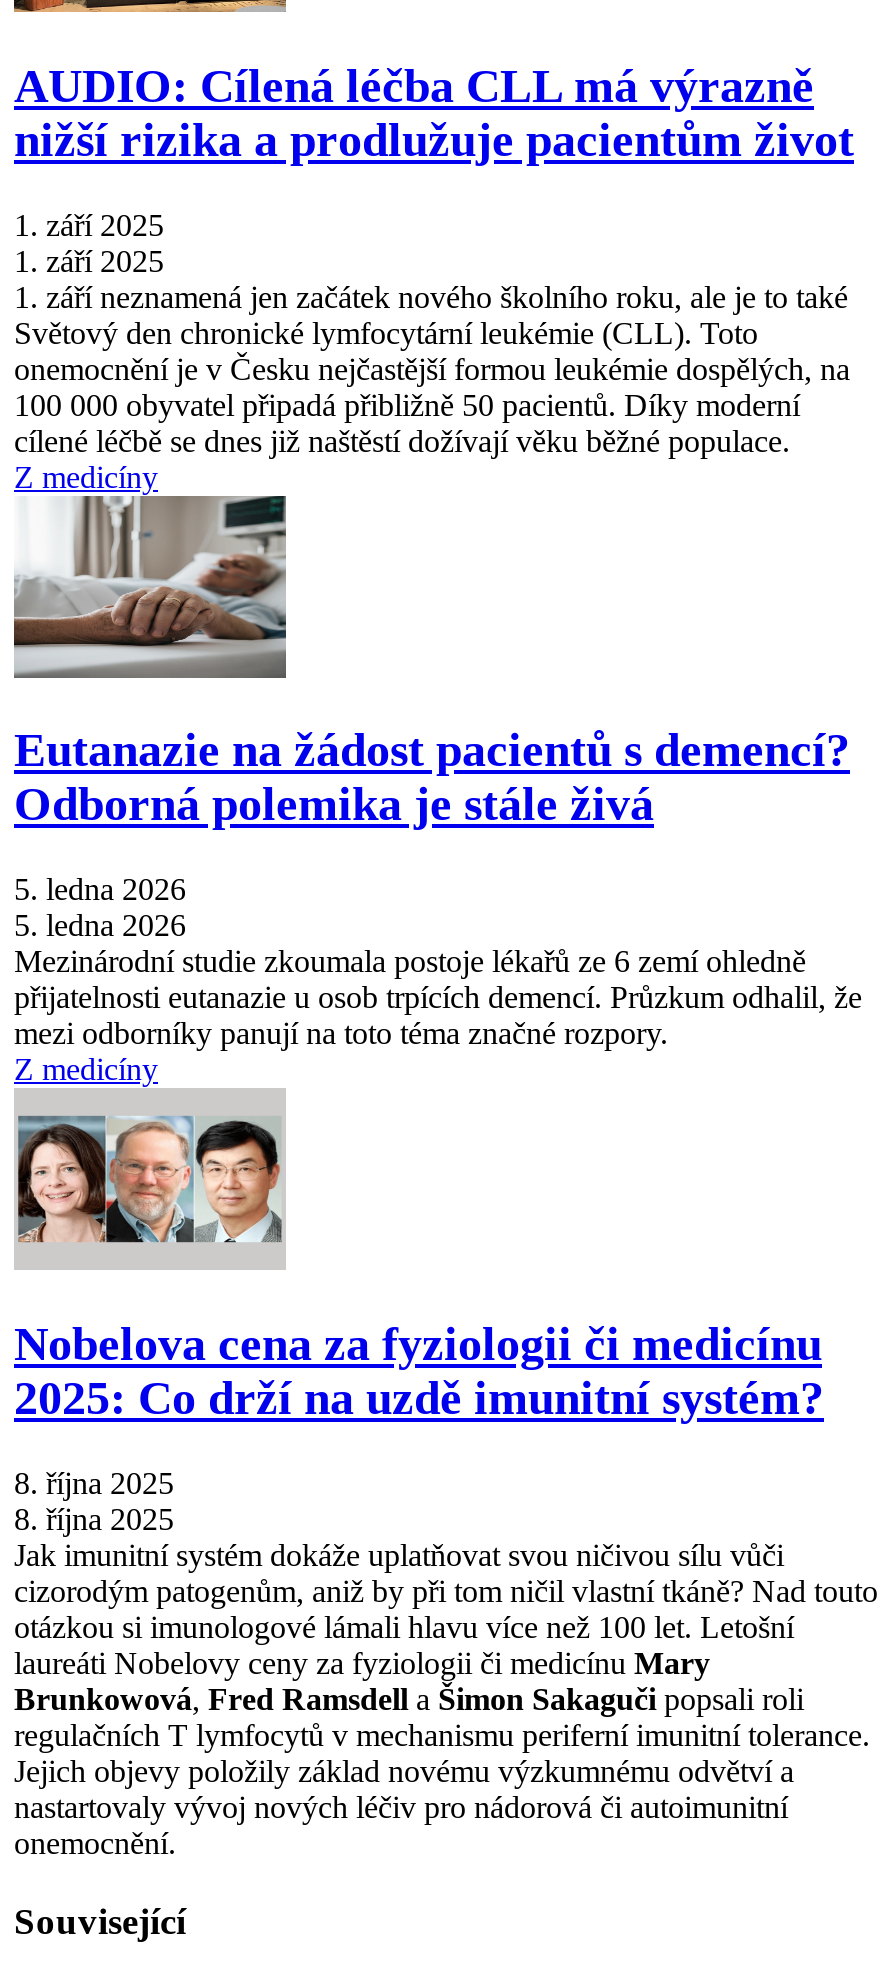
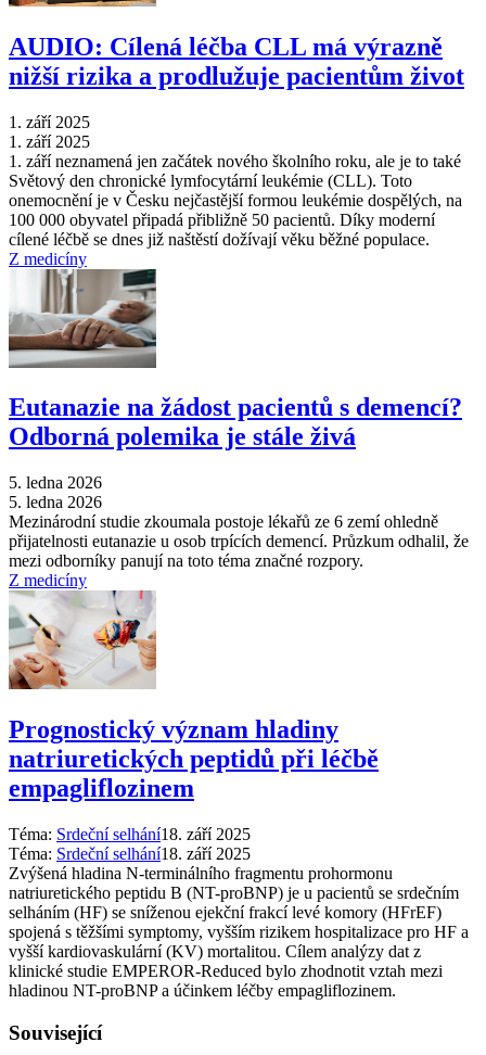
[14,1090,824,1424] [image] | Nobelova cena za fyziologii či medicínu | 2025: Co drží na uzdě imunitní systém? -> [9,590,379,802] [image] | Prognostický význam hladiny | natriuretických peptidů při léčbě | empagliflozinem
[14,1466,878,1860] 8. října 2025 | 8. října 2025 | Jak imunitní systém dokáže uplatňovat svou ničivou sílu vůči | cizorodým patogenům, aniž by při tom ničil vlastní tkáně? Nad touto | otázkou si imunologové lámali hlavu více než 100 let. Letošní | laureáti Nobelovy ceny za fyziologii či medicínu Mary | Brunkowová, Fred Ramsdell a Šimon Sakaguči popsali roli | regulačních T lymfocytů v mechanismu periferní imunitní tolerance. | Jejich objevy položily základ novému výzkumnému odvětví a | nastartovaly vývoj nových léčiv pro nádorová či autoimunitní | onemocnění. -> [9,825,469,1000] Téma: Srdeční selhání18. září 2025 | Téma: Srdeční selhání18. září 2025 | Zvýšená hladina N-terminálního fragmentu prohormonu | natriuretického peptidu B (NT-proBNP) je u pacientů se srdečním | selháním (HF) se sníženou ejekční frakcí levé komory (HFrEF) | spojená s těžšími symptomy, vyšším rizikem hospitalizace pro HF a | vyšší kardiovaskulární (KV) mortalitou. Cílem analýzy dat z | klinické studie EMPEROR-Reduced bylo zhodnotit vztah mezi | hladinou NT-proBNP a účinkem léčby empagliflozinem.

